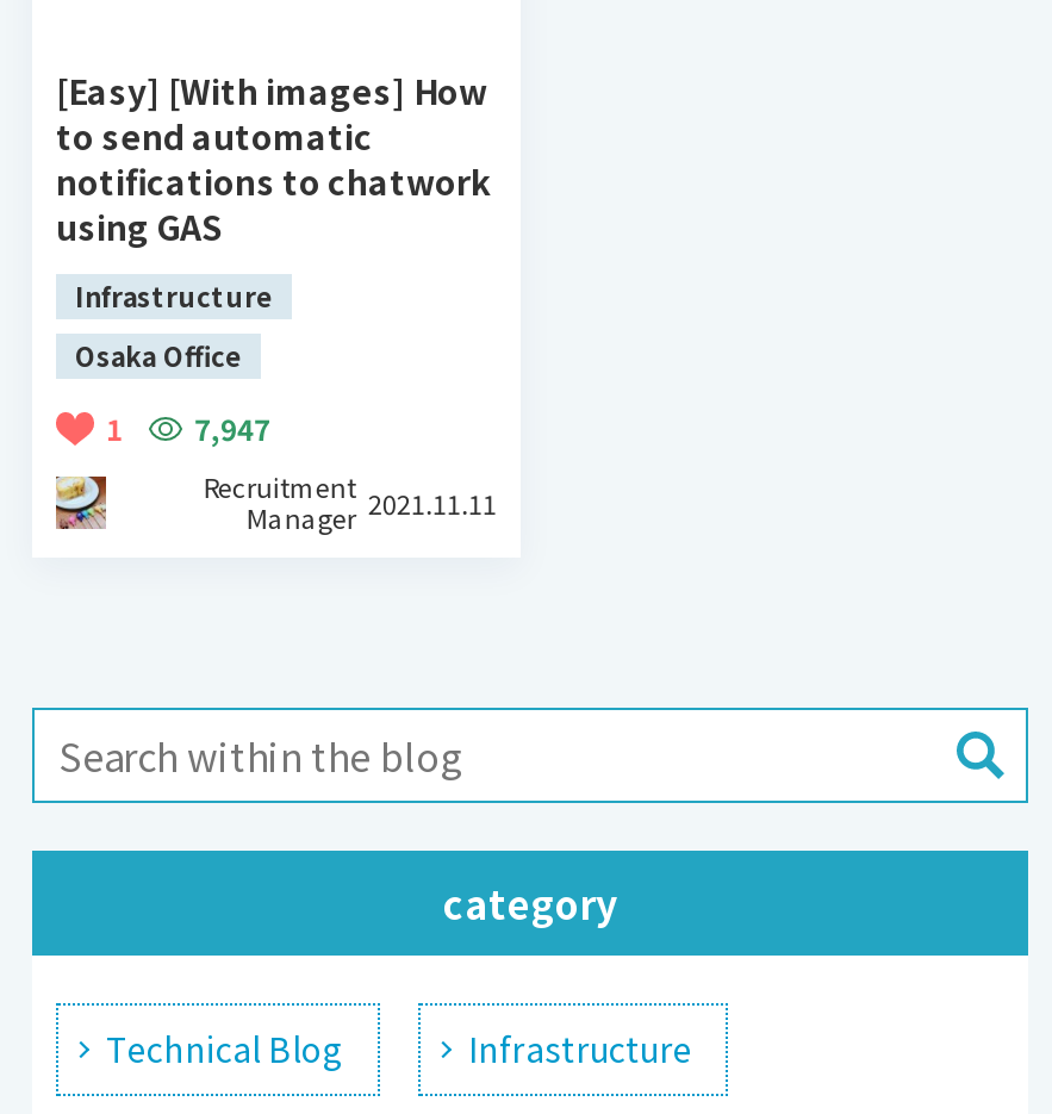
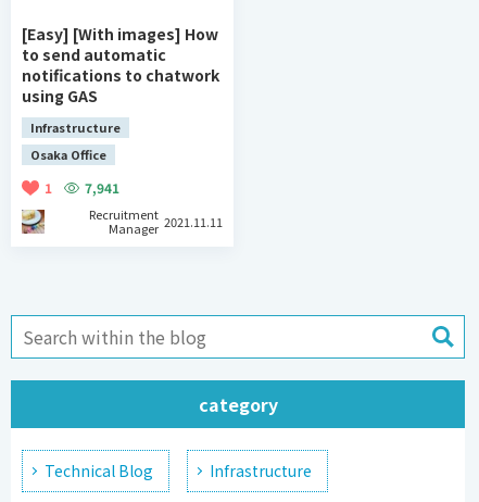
[106,407,270,448] 1 7,947 -> [45,178,119,197] 1 7,941

